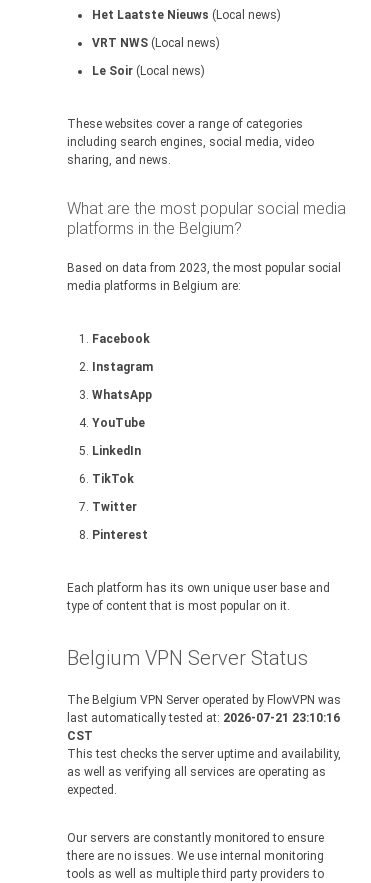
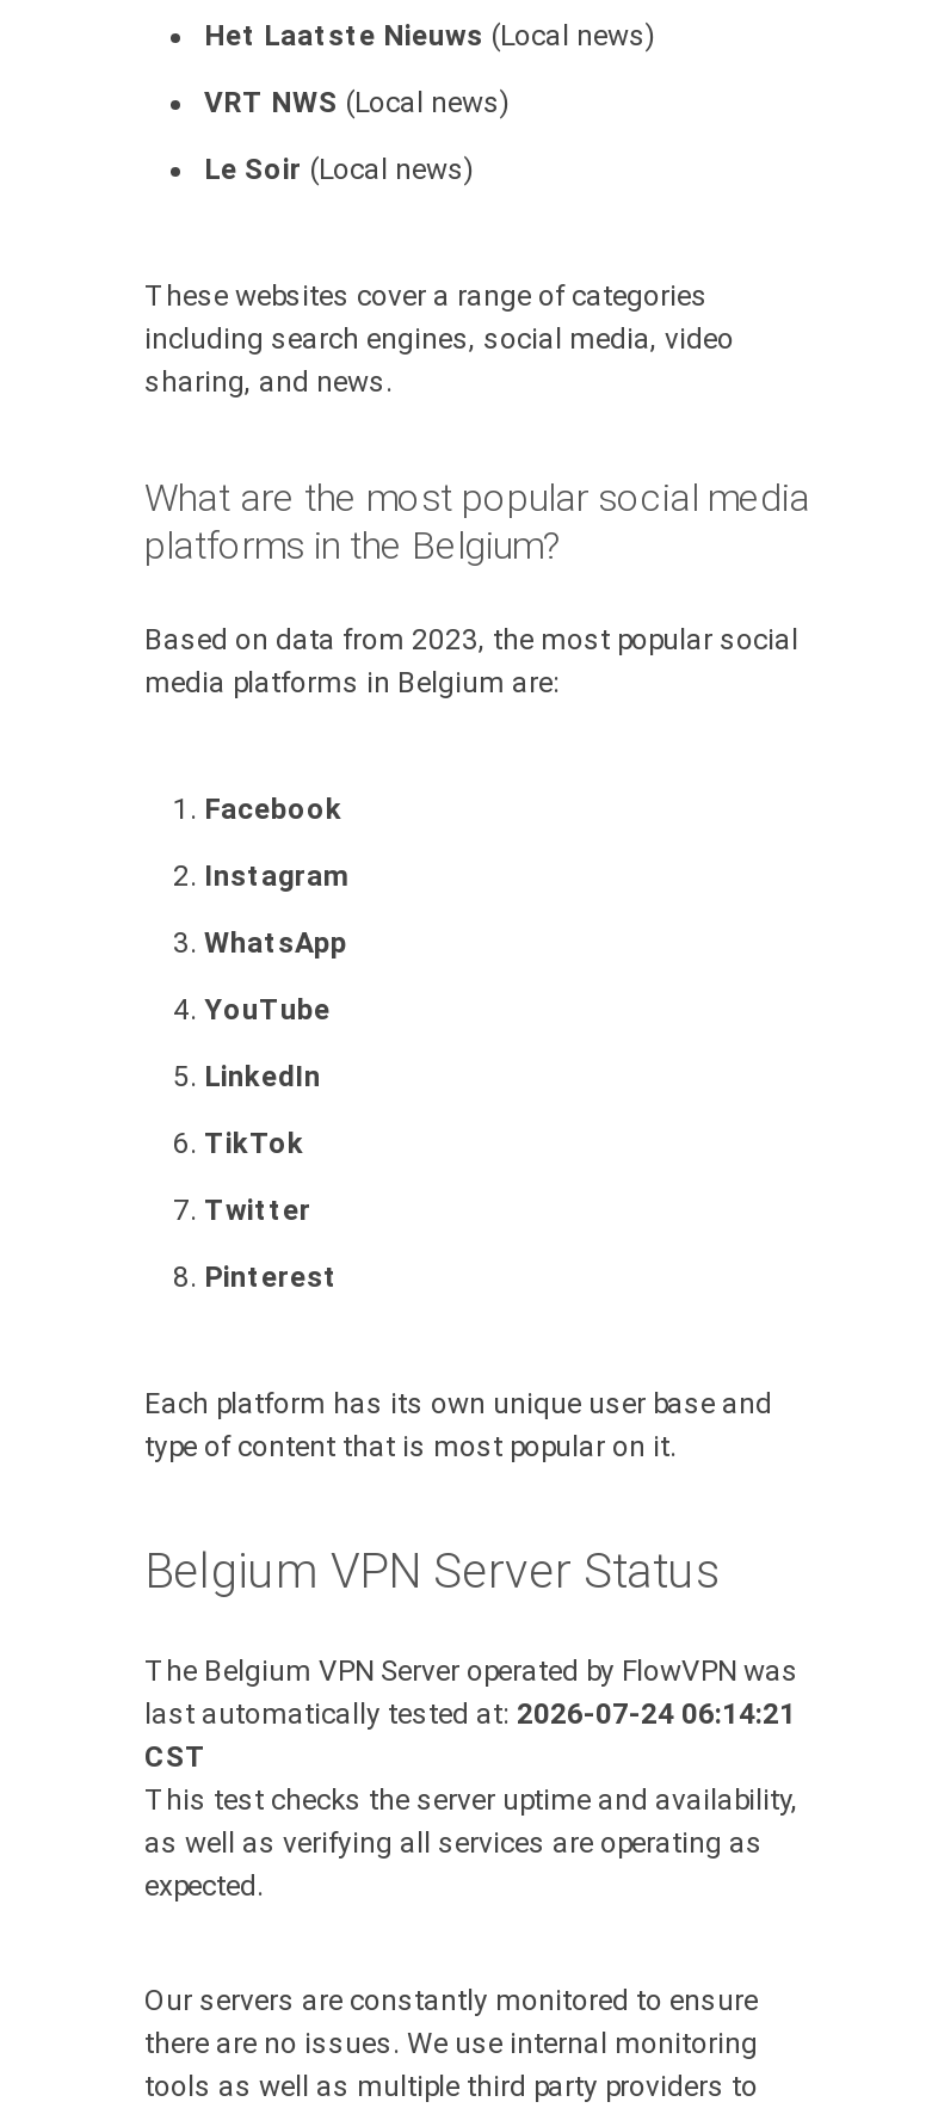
[67,711,340,725] last automatically tested at: 2026-07-21 23:10:16 -> [144,1697,796,1731] last automatically tested at: 2026-07-24 06:14:21

